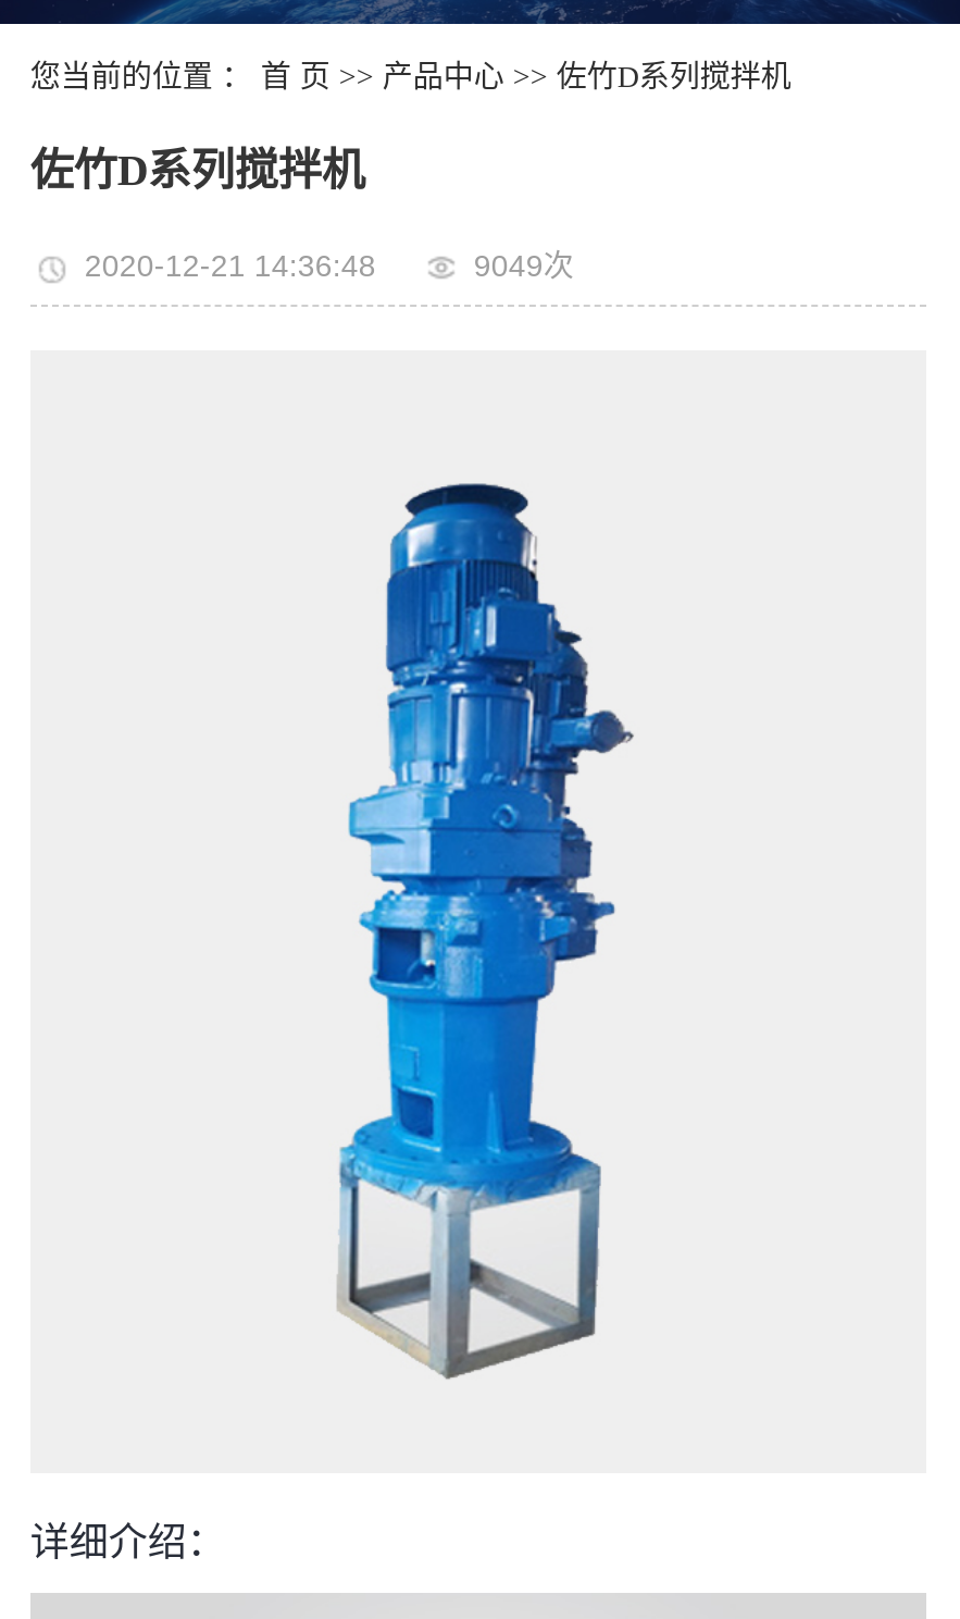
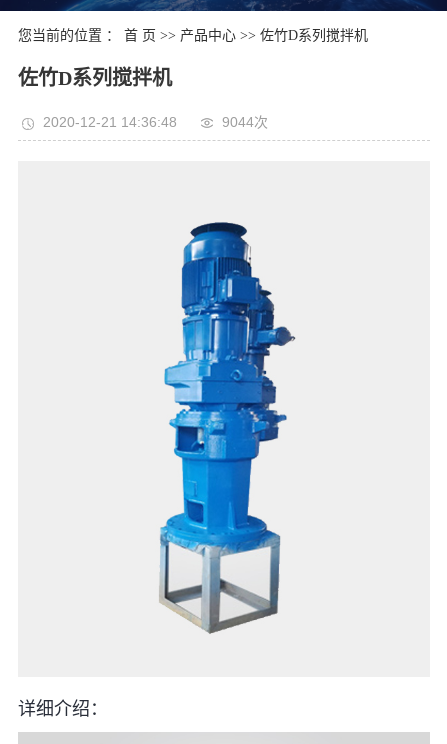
[474,249,574,284] 9049次 -> [222,114,268,130] 9044次

